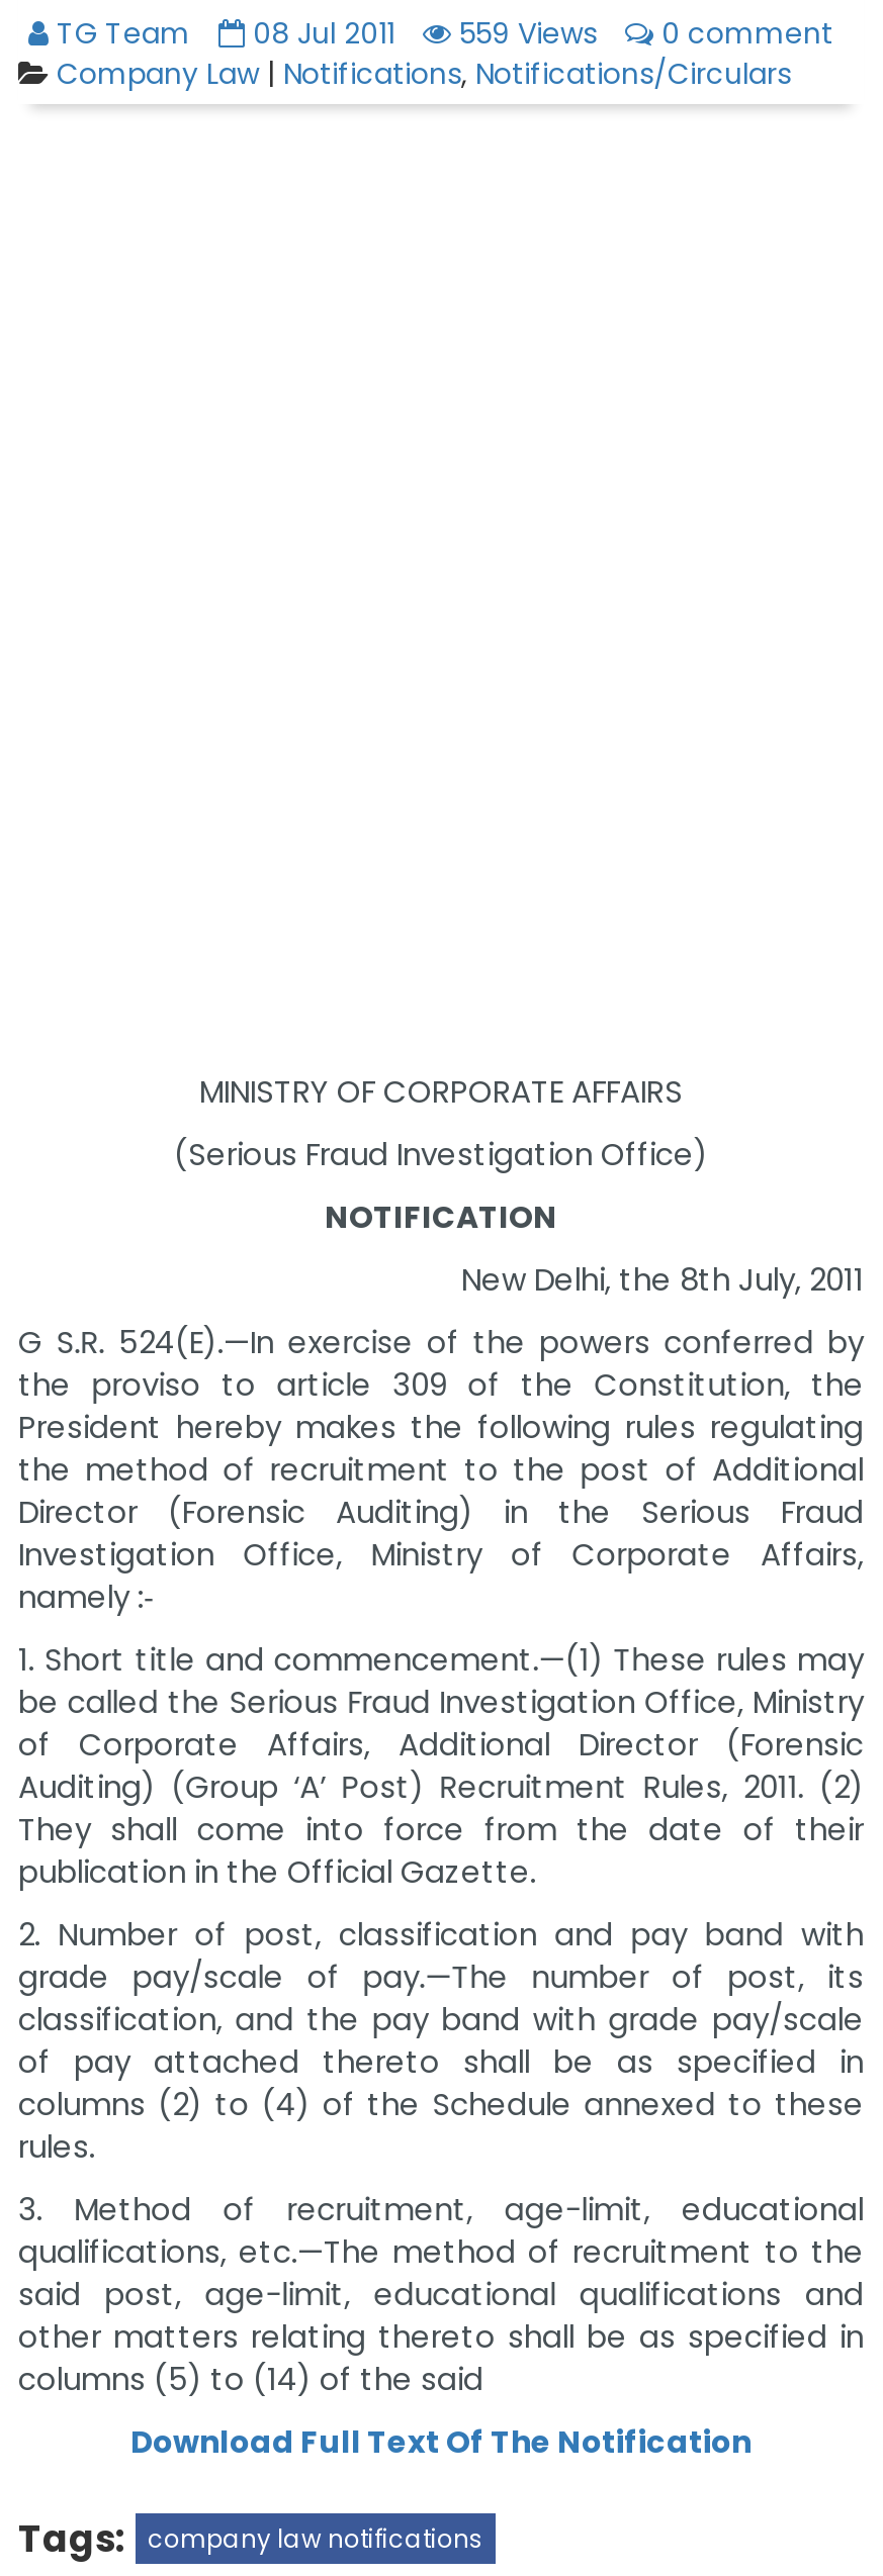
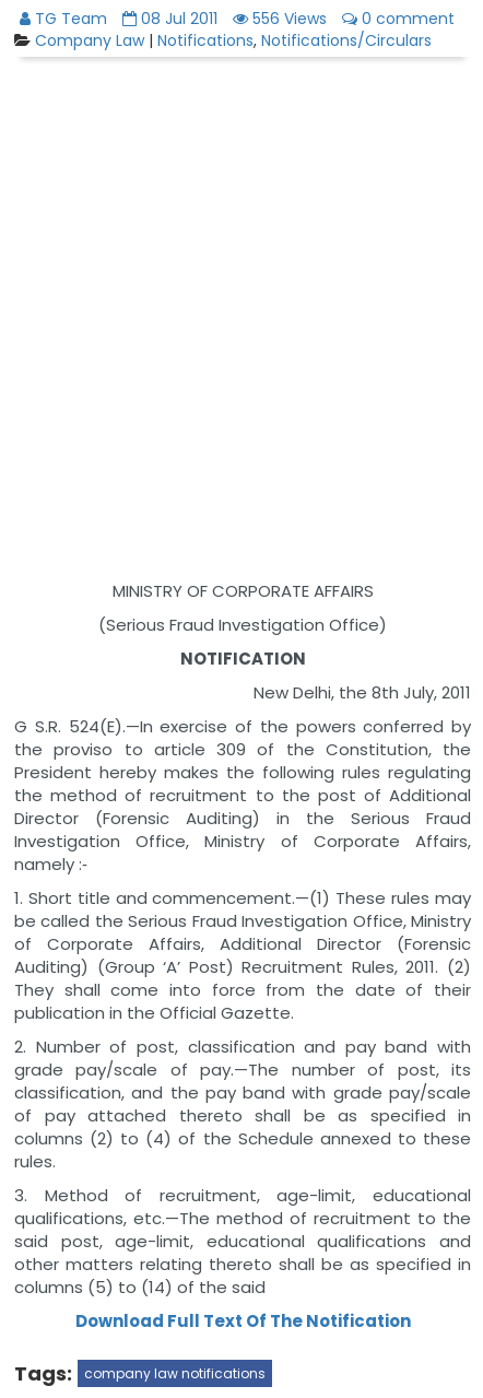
[49,13,833,54] TG Team 08 Jul 2011 559 Views 0 comment -> [31,8,455,30] TG Team 08 Jul 2011 556 Views 0 comment

